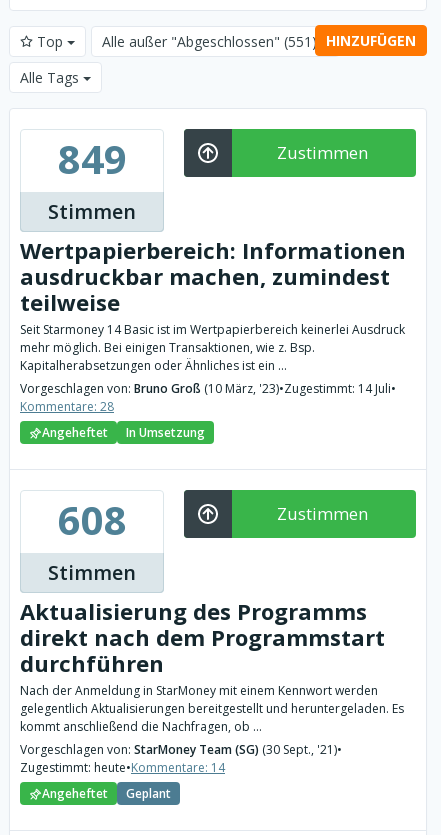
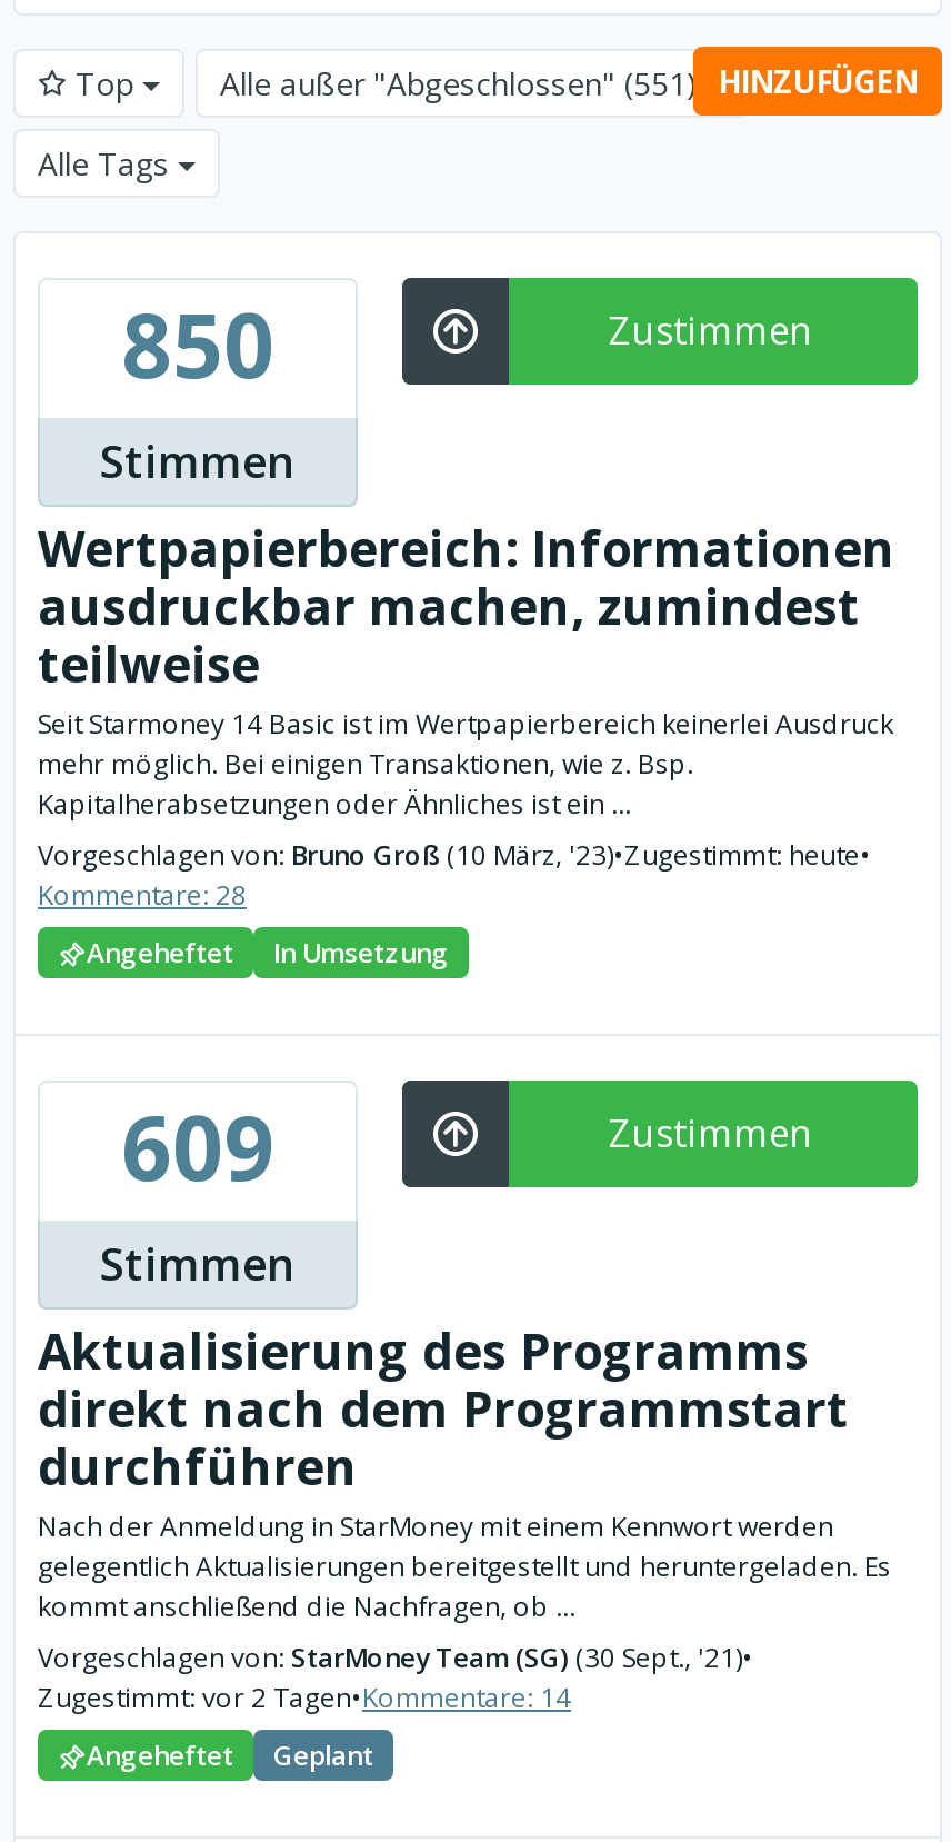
[57,131,126,186] 849 -> [121,282,274,405] 850
[20,380,396,397] Vorgeschlagen von: Bruno Groß (10 März, '23)•Zugestimmt: 14 Juli• -> [38,836,871,874] Vorgeschlagen von: Bruno Groß (10 März, '23)•Zugestimmt: heute•
[57,492,126,547] 608 -> [121,1085,274,1207] 609
[20,759,225,776] Zugestimmt: heute•Kommentare: 14 -> [38,1679,571,1716] Zugestimmt: vor 2 Tagen•Kommentare: 14

